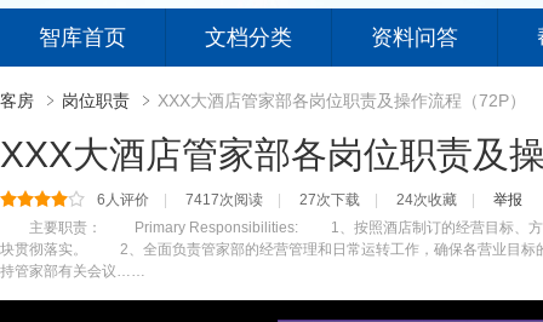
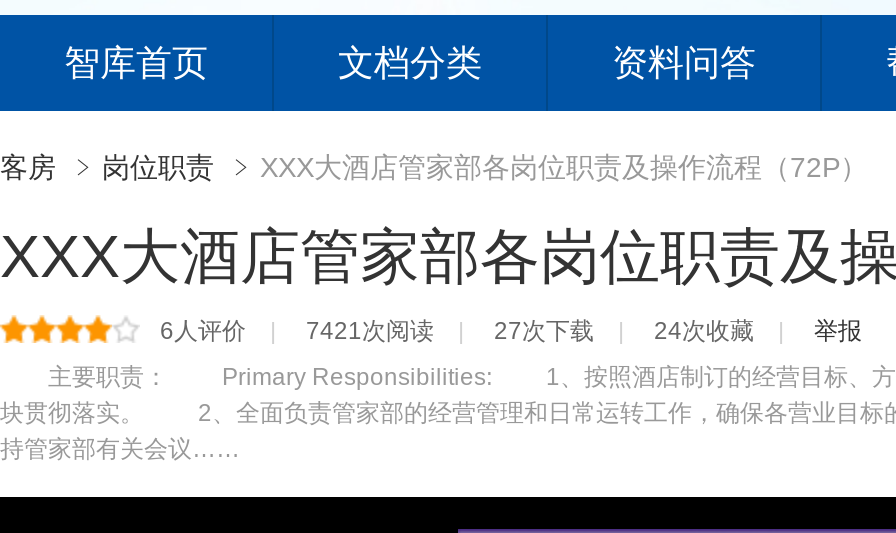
[185,191,263,208] 7417次阅读 -> [306,317,434,345] 7421次阅读

